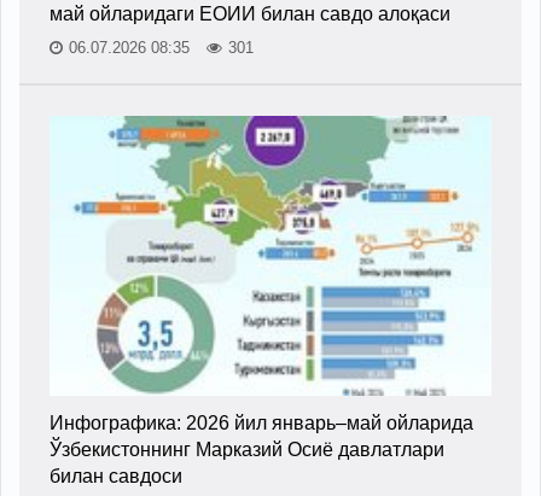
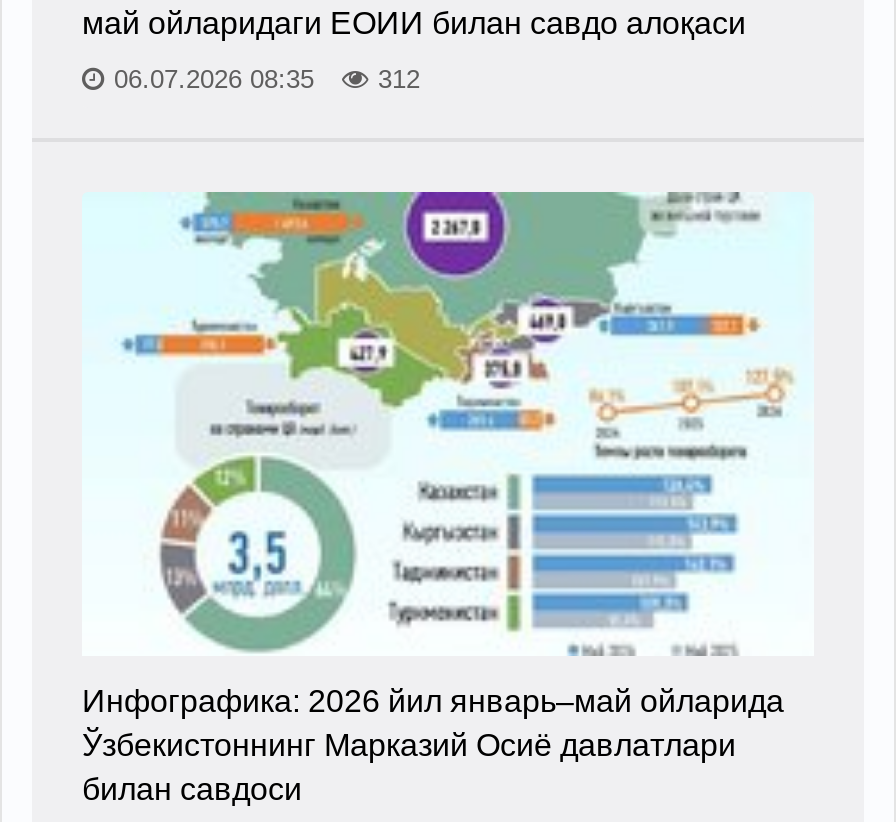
[69,39,254,57] 06.07.2026 08:35 301 -> [114,64,420,94] 06.07.2026 08:35 312

